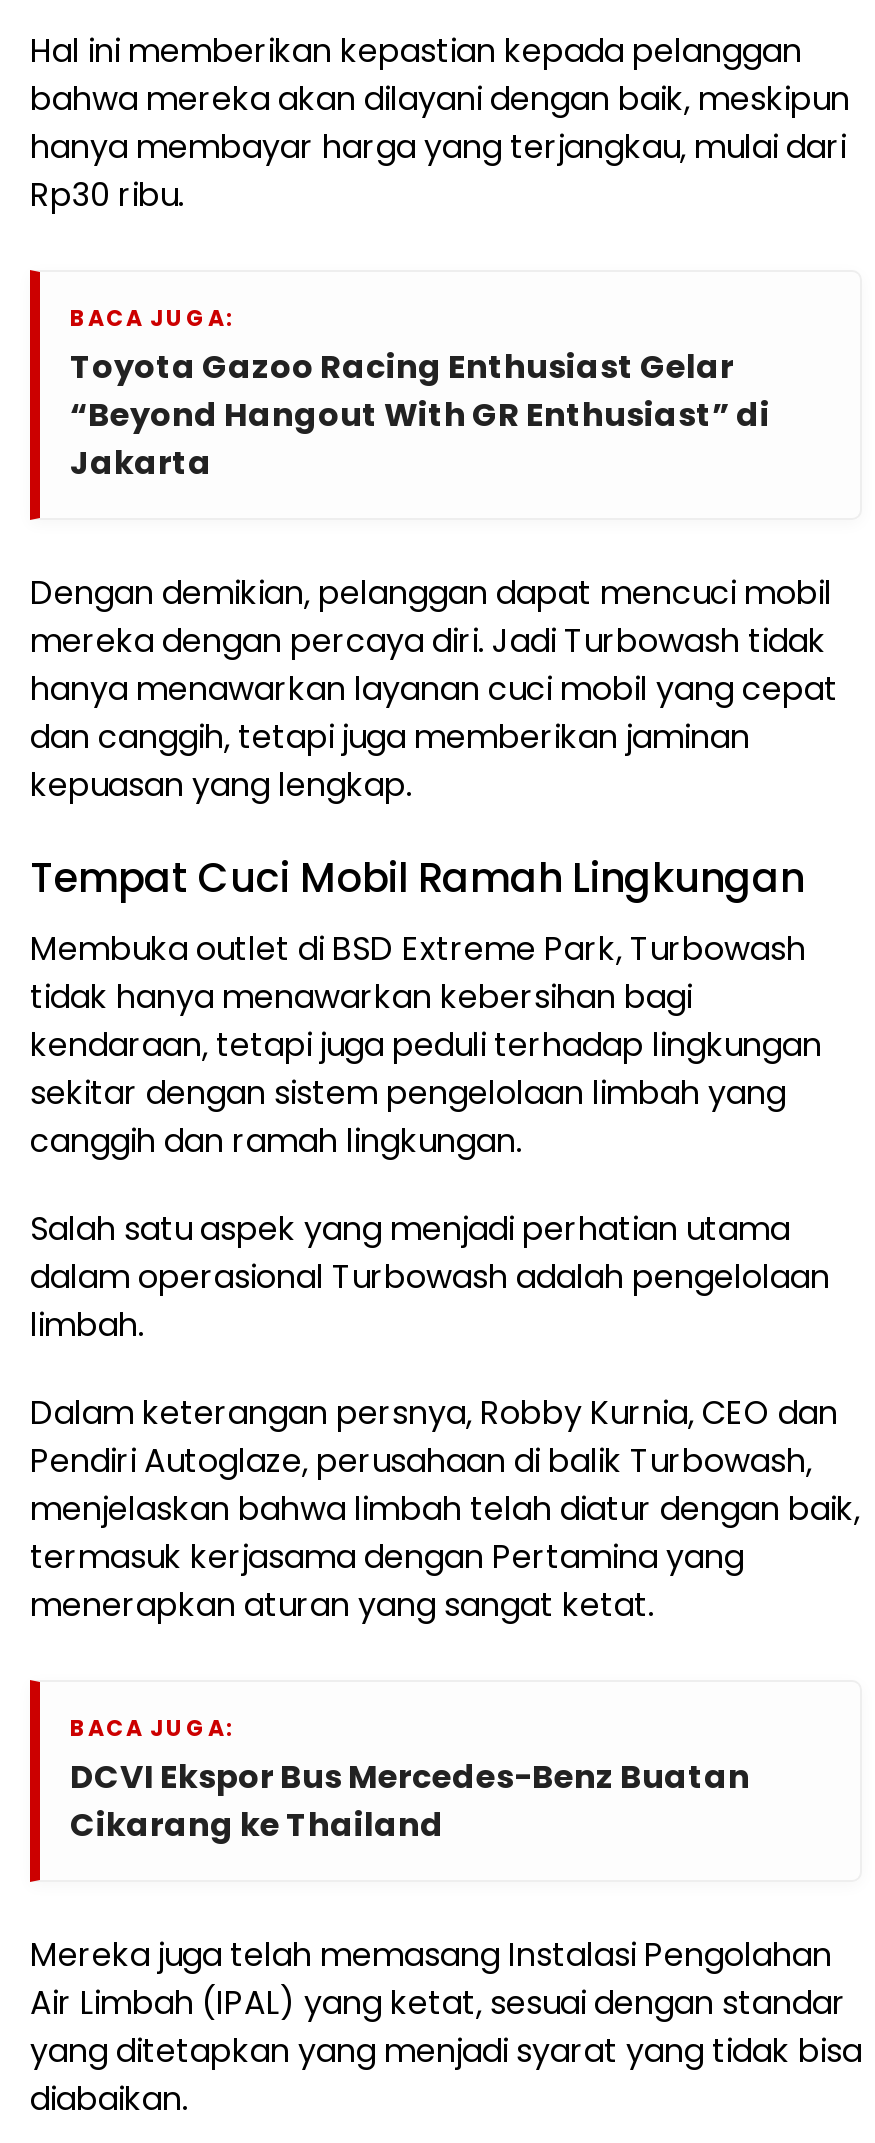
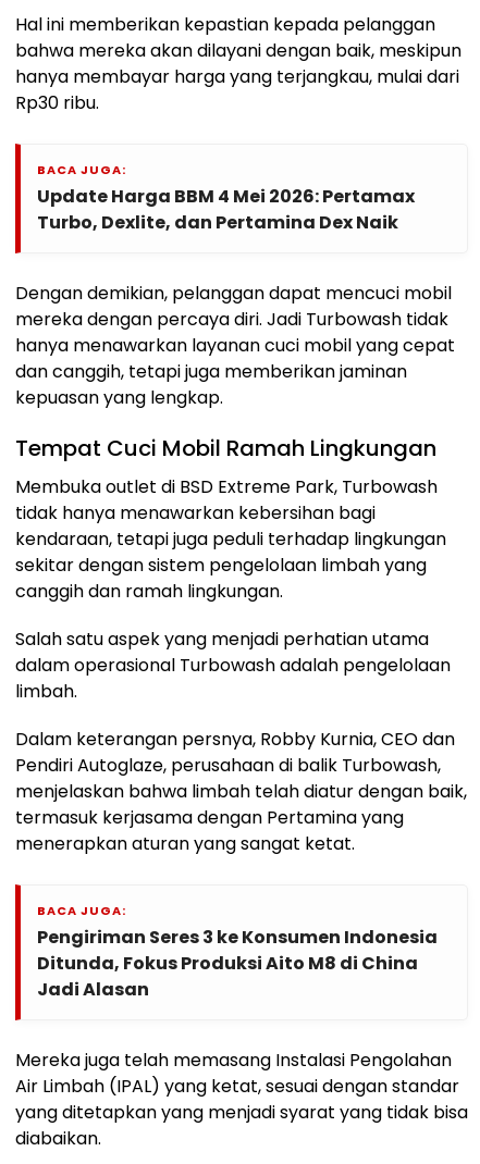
[70,345,770,487] Toyota Gazoo Racing Enthusiast Gelar | “Beyond Hangout With GR Enthusiast” di | Jakarta -> [37,184,415,235] Update Harga BBM 4 Mei 2026: Pertamax | Turbo, Dexlite, dan Pertamina Dex Naik
moved [30,571,860,1745] -> [15,281,467,920]: Dengan demikian, pelanggan dapat mencuci mobil | mereka dengan percaya diri. Jadi Turbowash tidak | hanya menawarkan layanan cuci mobil yang cepat | ... | menerapkan aturan yang sangat ketat. | BACA JUGA:
[70,1755,750,1849] DCVI Ekspor Bus Mercedes-Benz Buatan | Cikarang ke Thailand -> [37,925,438,1002] Pengiriman Seres 3 ke Konsumen Indonesia | Ditunda, Fokus Produksi Aito M8 di China | Jadi Alasan

